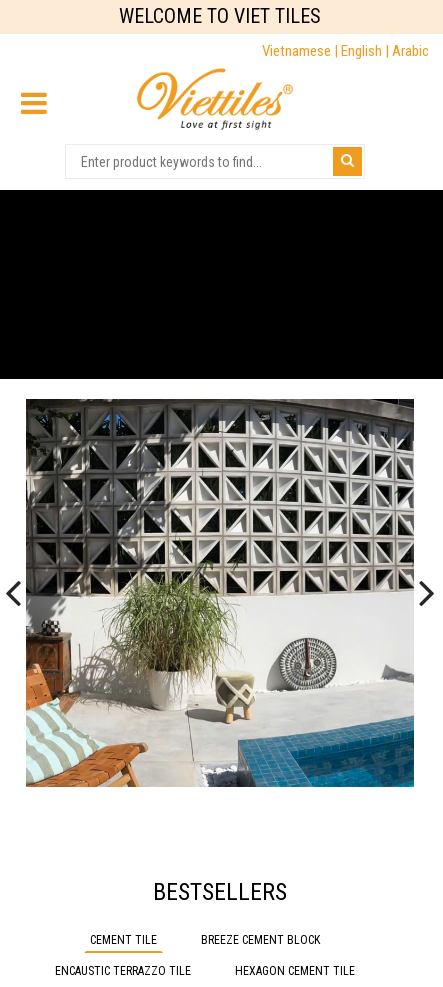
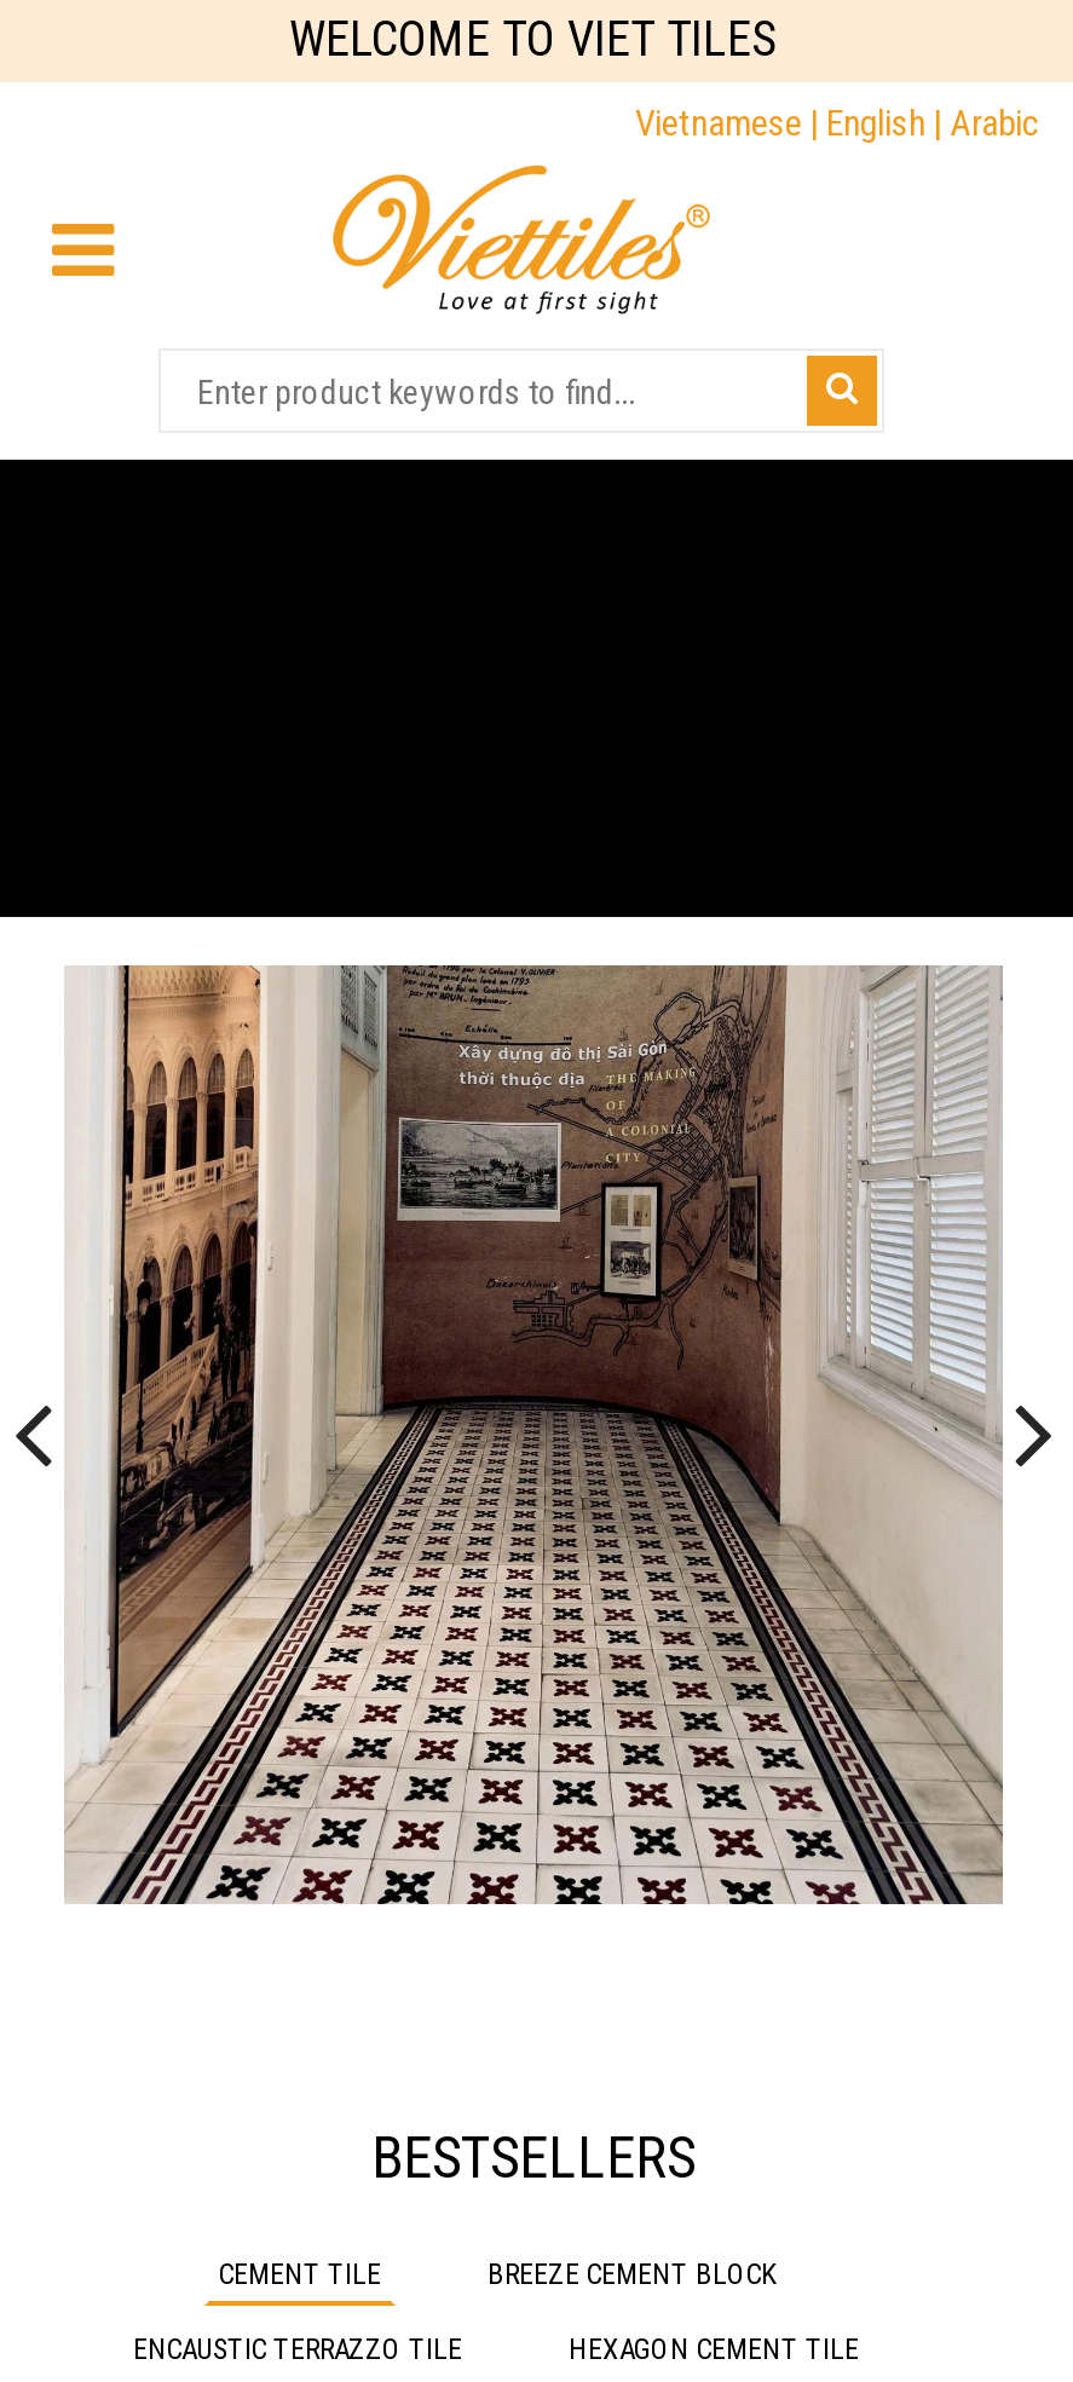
[25,398,415,788] [image] -> [64,963,1005,1907] [image]

